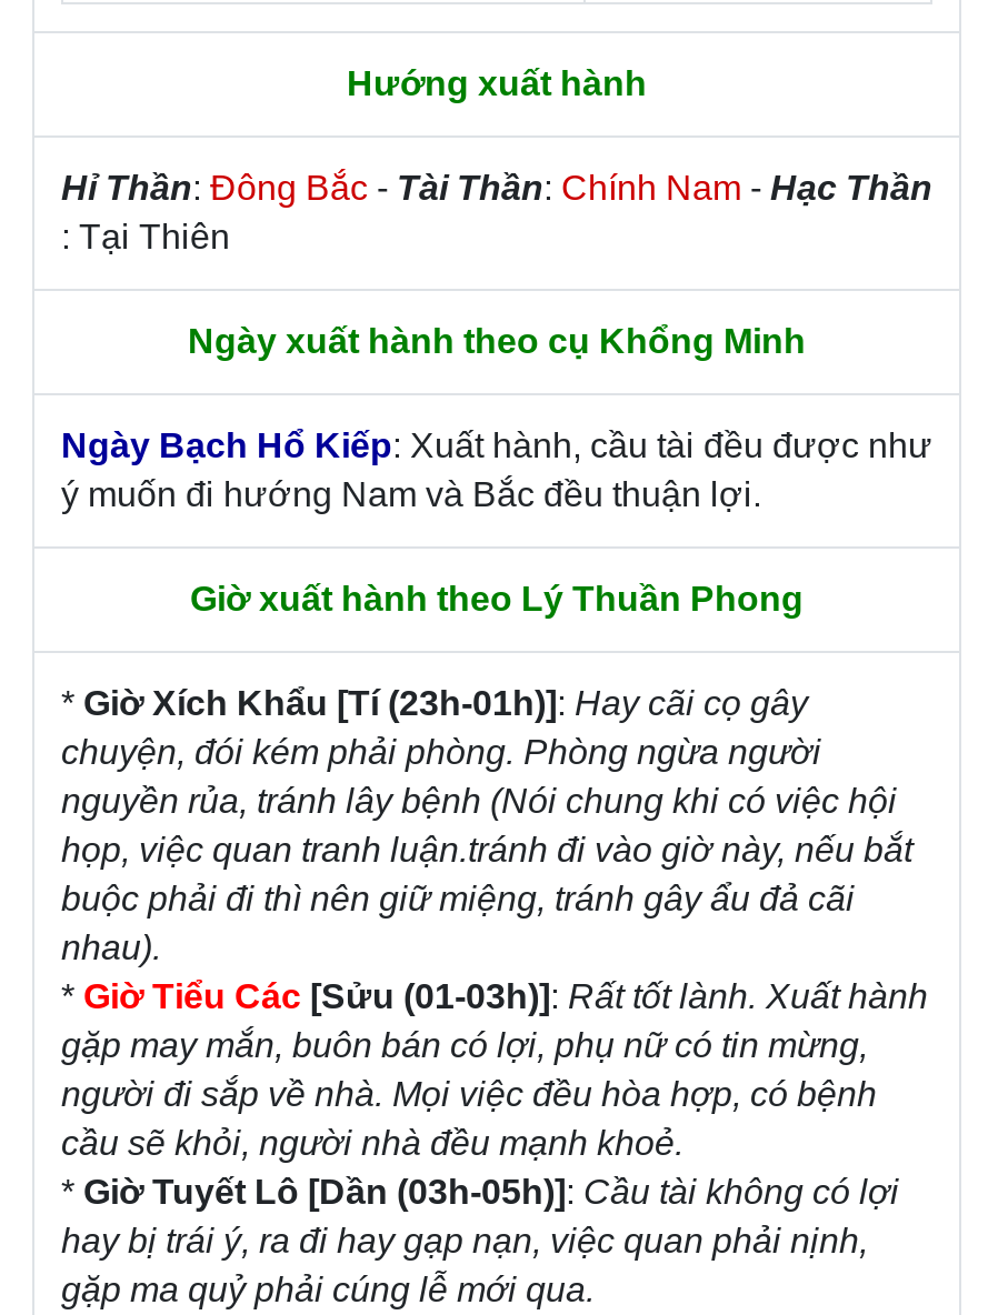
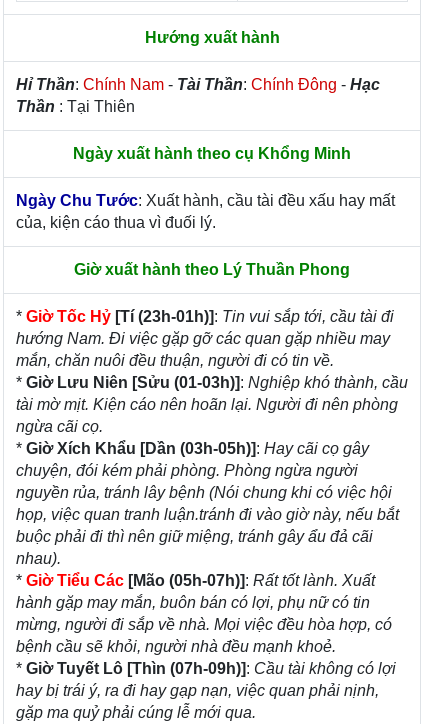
[61,169,932,256] Hỉ Thần: Đông Bắc - Tài Thần: Chính Nam - Hạc Thần | : Tại Thiên -> [16,76,380,115] Hỉ Thần: Chính Nam - Tài Thần: Chính Đông - Hạc | Thần: Tại Thiên
[61,427,932,514] Ngày Bạch Hổ Kiếp: Xuất hành, cầu tài đều được như | ý muốn đi hướng Nam và Bắc đều thuận lợi. -> [16,192,395,231] Ngày Chu Tước: Xuất hành, cầu tài đều xấu hay mất | của, kiện cáo thua vì đuối lý.
[61,685,808,723] * Giờ Xích Khẩu [Tí (23h-01h)]: Hay cãi cọ gây -> [16,308,408,457] * Giờ Tốc Hỷ [Tí (23h-01h)]: Tin vui sắp tới, cầu tài đi | hướng Nam. Đi việc gặp gỡ các quan gặp nhiều may | mắn, chăn nuôi đều thuận, người đi có tin về. | * Giờ Lưu Niên [Sửu (01-03h)]: Nghiệp khó thành, cầu | tài mờ mịt. Kiện cáo nên hoãn lại. Người đi nên phòng | ngừa cãi cọ. | * Giờ Xích Khẩu [Dần (03h-05h)]: Hay cãi cọ gây
[61,978,928,1211] * Giờ Tiểu Các [Sửu (01-03h)]: Rất tốt lành. Xuất hành | gặp may mắn, buôn bán có lợi, phụ nữ có tin mừng, | người đi sắp về nhà. Mọi việc đều hòa hợp, có bệnh | cầu sẽ khỏi, người nhà đều mạnh khoẻ. | * Giờ Tuyết Lô [Dần (03h-05h)]: Cầu tài không có lợi -> [16,572,396,677] * Giờ Tiểu Các [Mão (05h-07h)]: Rất tốt lành. Xuất | hành gặp may mắn, buôn bán có lợi, phụ nữ có tin | mừng, người đi sắp về nhà. Mọi việc đều hòa hợp, có | bệnh cầu sẽ khỏi, người nhà đều mạnh khoẻ. | * Giờ Tuyết Lô [Thìn (07h-09h)]: Cầu tài không có lợi

